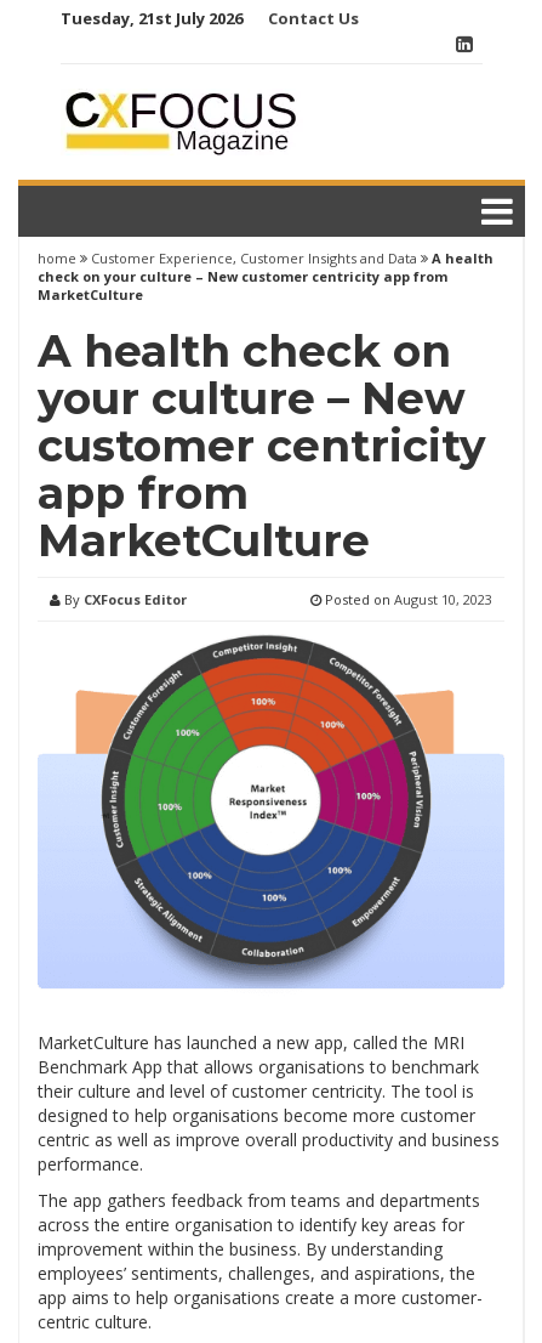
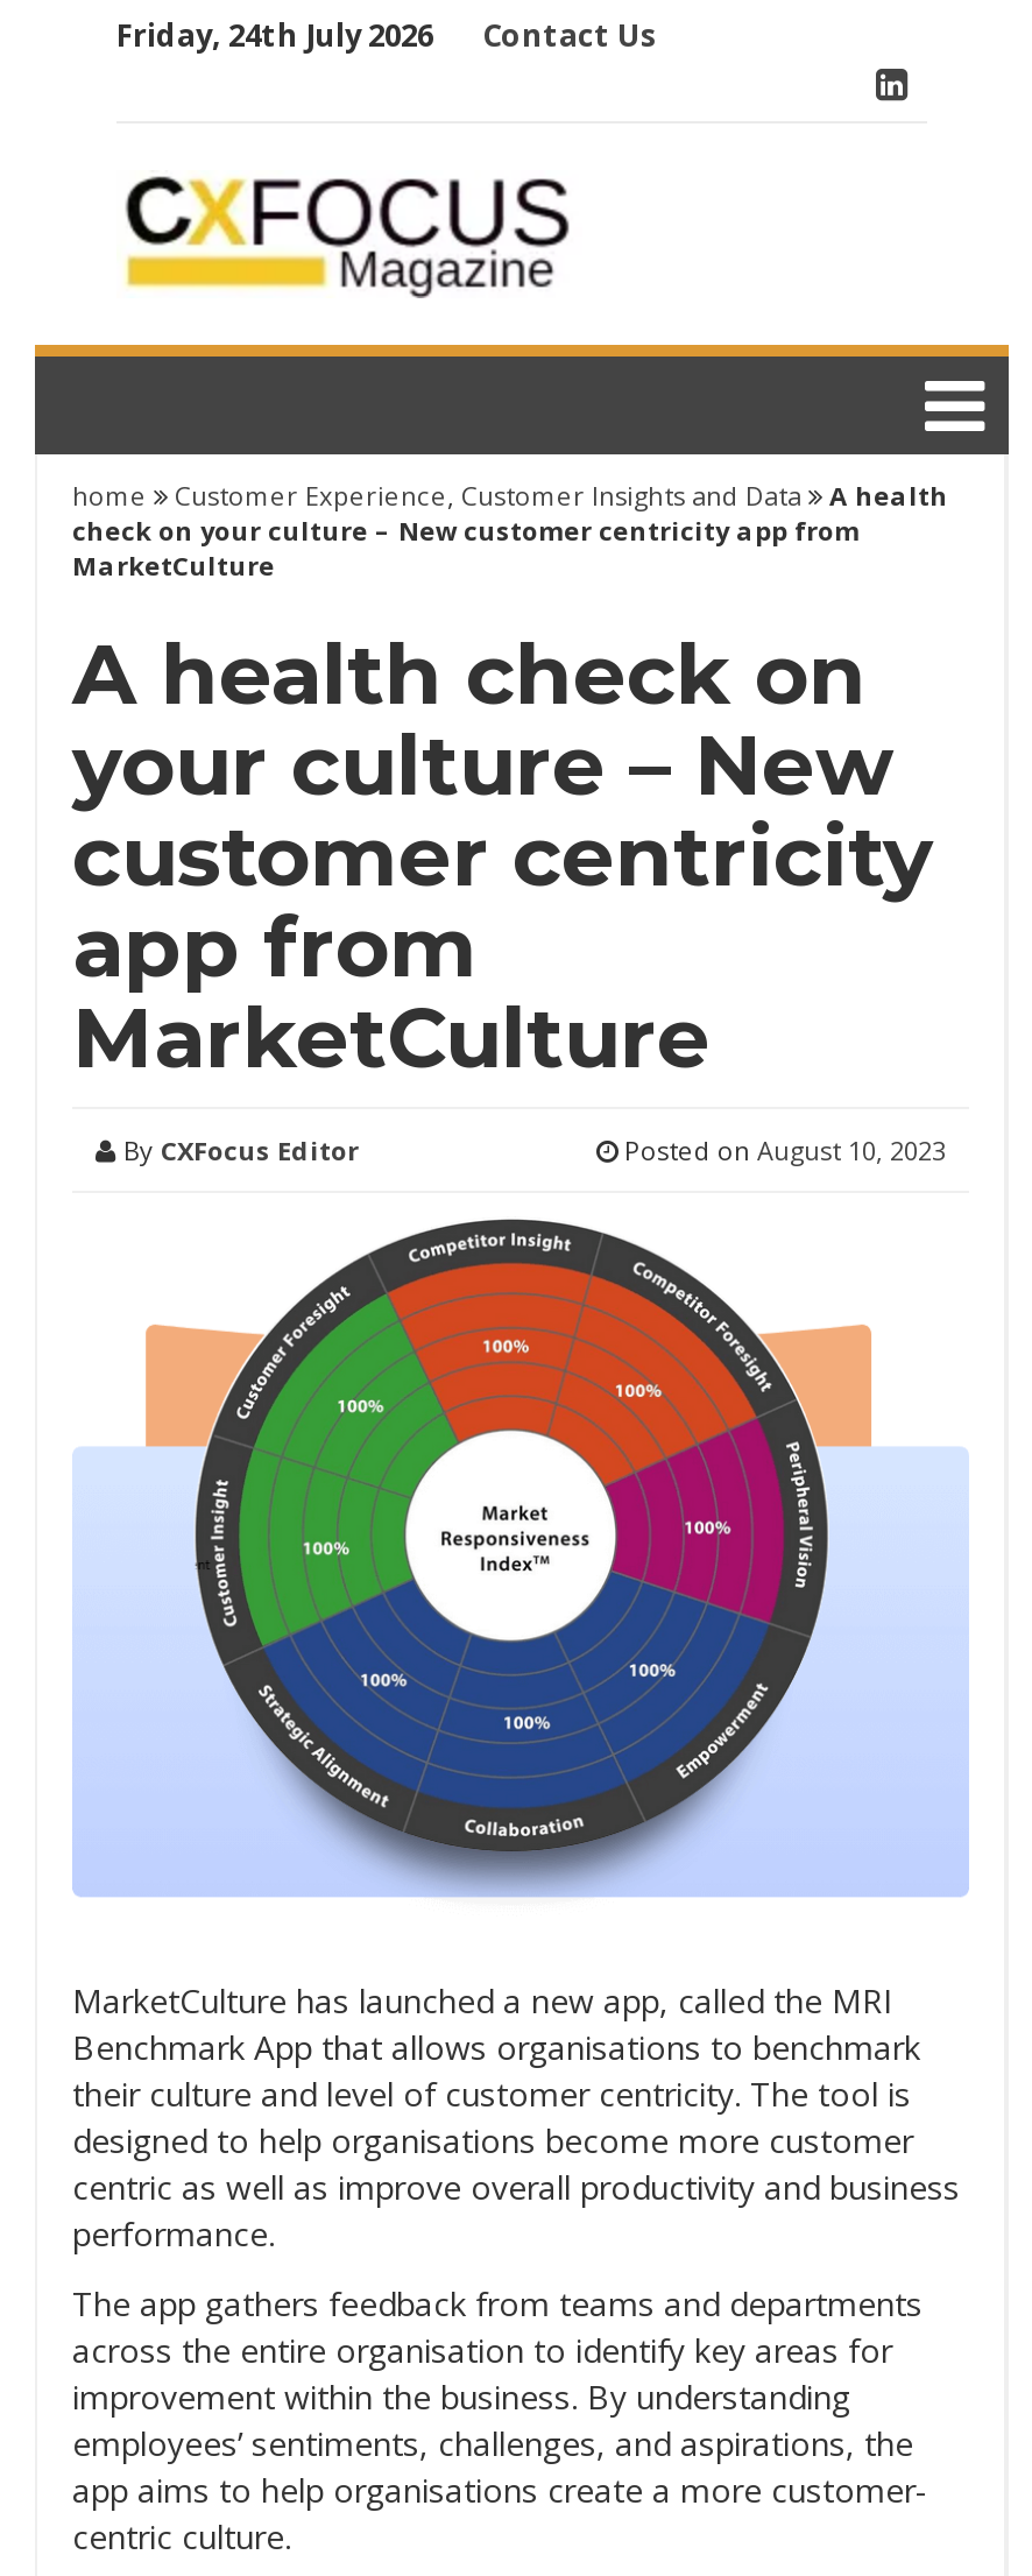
[61,7,243,29] Tuesday, 21st July 2026 -> [116,14,433,56] Friday, 24th July 2026

